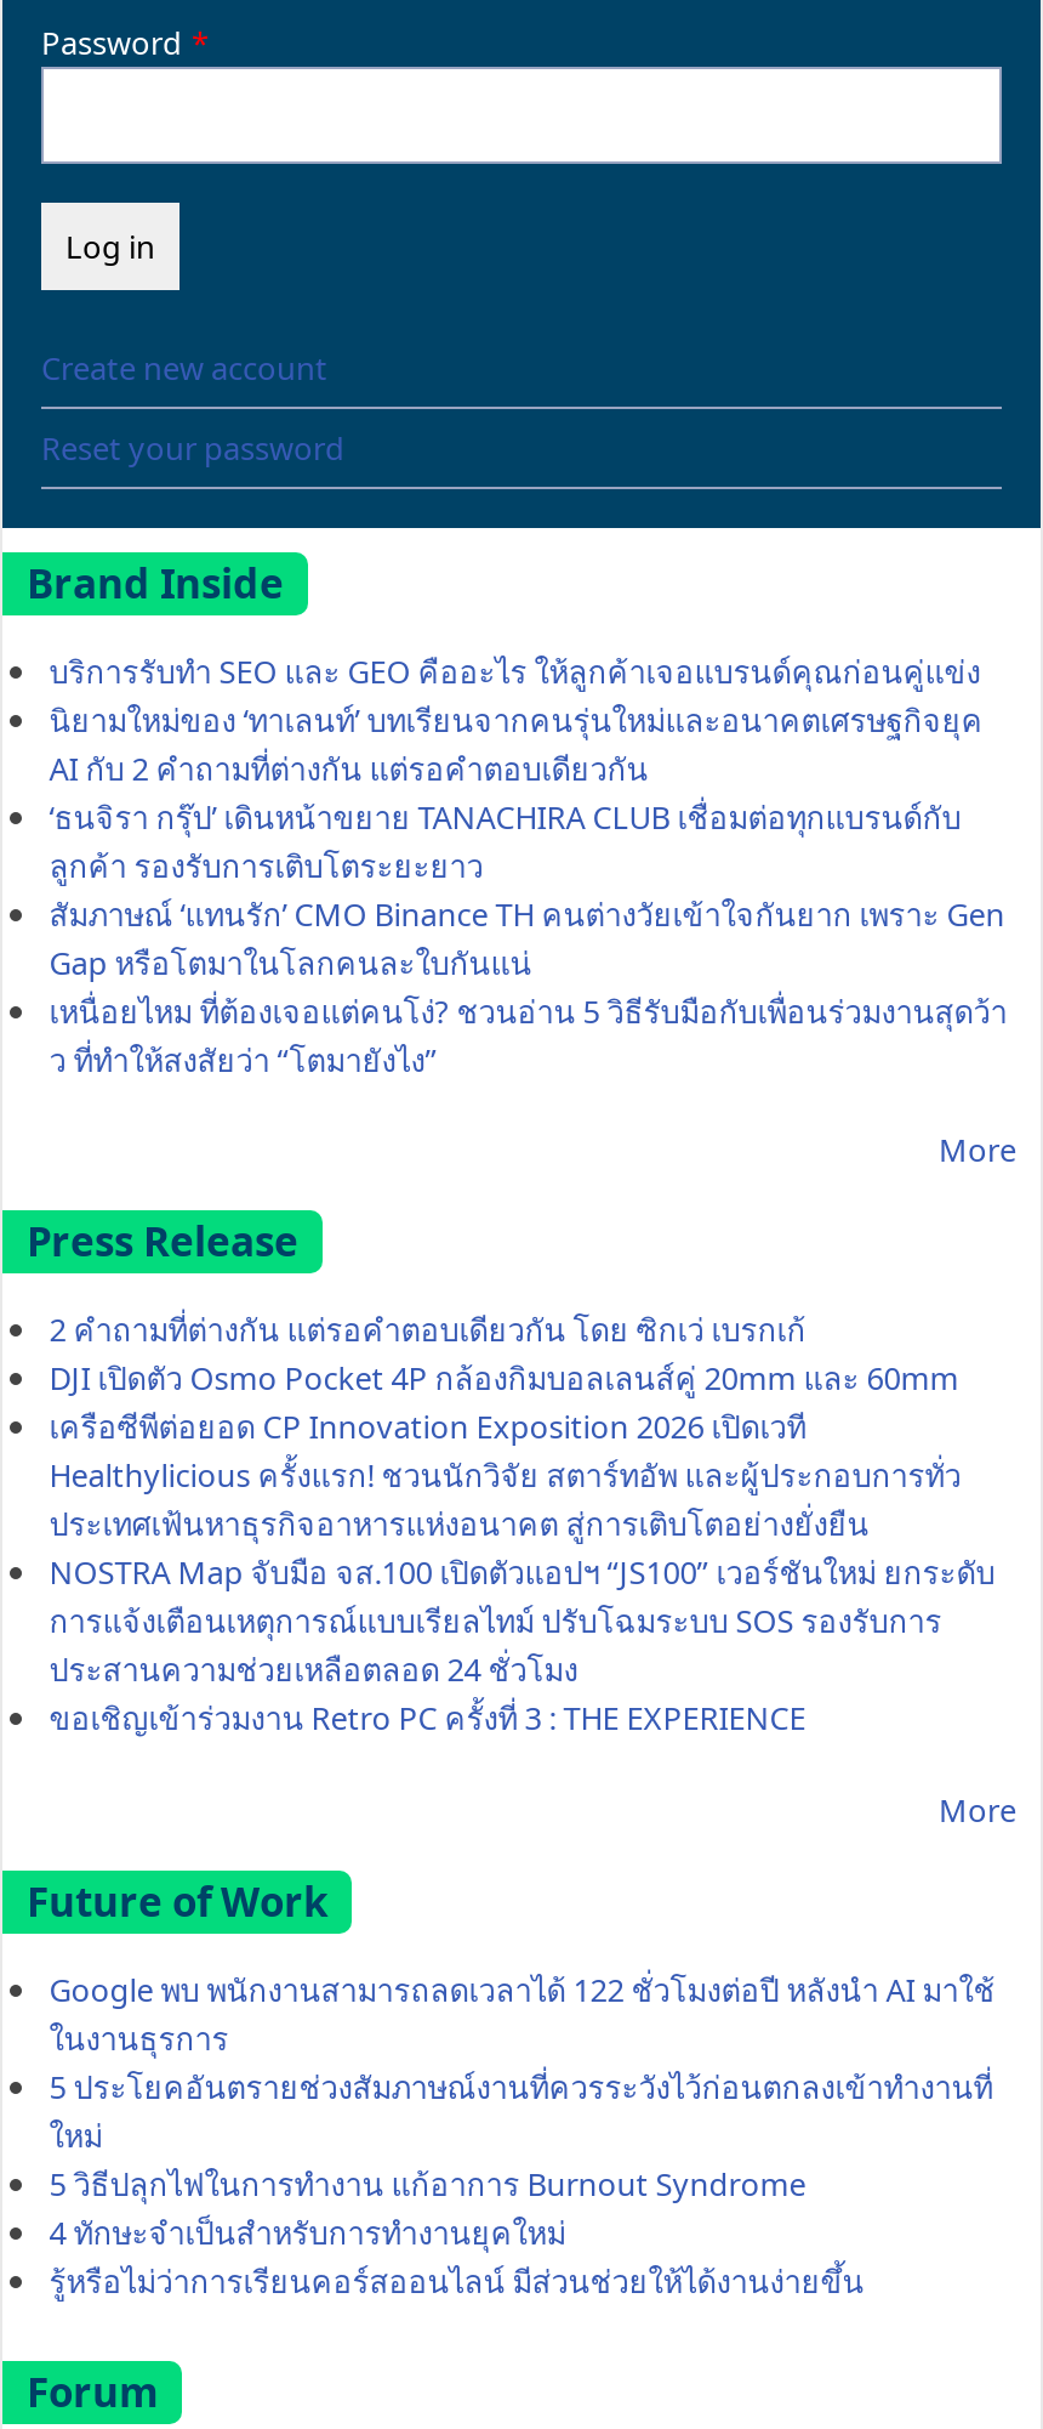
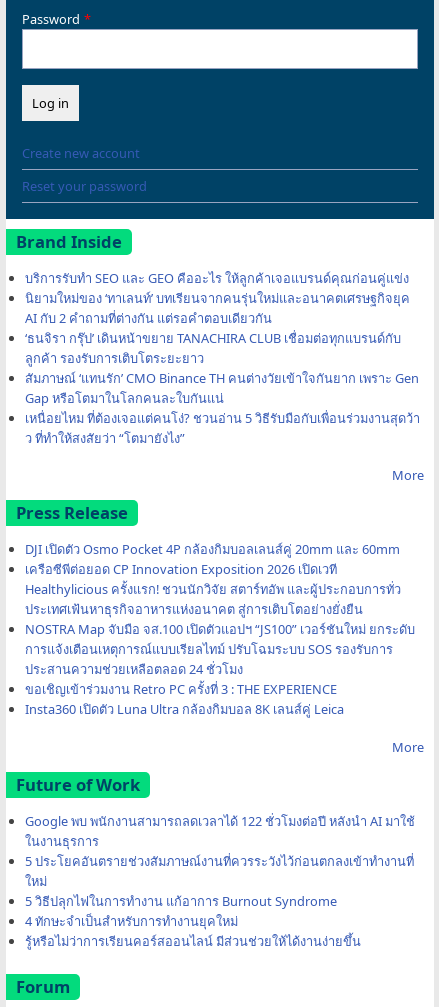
[49,1308,806,1352] 2 คำถามที่ต่างกัน แต่รอคำตอบเดียวกัน โดย ซิกเว่ เบรกเก้ -> none
moved [49,1356,961,1740] -> [25,540,401,698]: DJI เปิดตัว Osmo Pocket 4P กล้องกิมบอลเลนส์คู่ 20mm และ 60mm | เครือซีพีต่อยอด CP Innovation Exposition 2026 เปิดเวที | Healthylicious ครั้งแรก! ชวนนักวิจัย สตาร์ทอัพ และผู้ประกอบการทั่ว | ประเทศเฟ้นหาธุรกิจอาหารแห่งอนาคต สู่การเติบโตอย่างยั่งยืน | ประสานความช่วยเหลือตลอด 24 ชั่วโมง | ขอเชิญเข้าร่วมงาน Retro PC ครั้งที่ 3 : THE EXPERIENCE
none -> [25,700,344,718] Insta360 เปิดตัว Luna Ultra กล้องกิมบอล 8K เลนส์คู่ Leica

